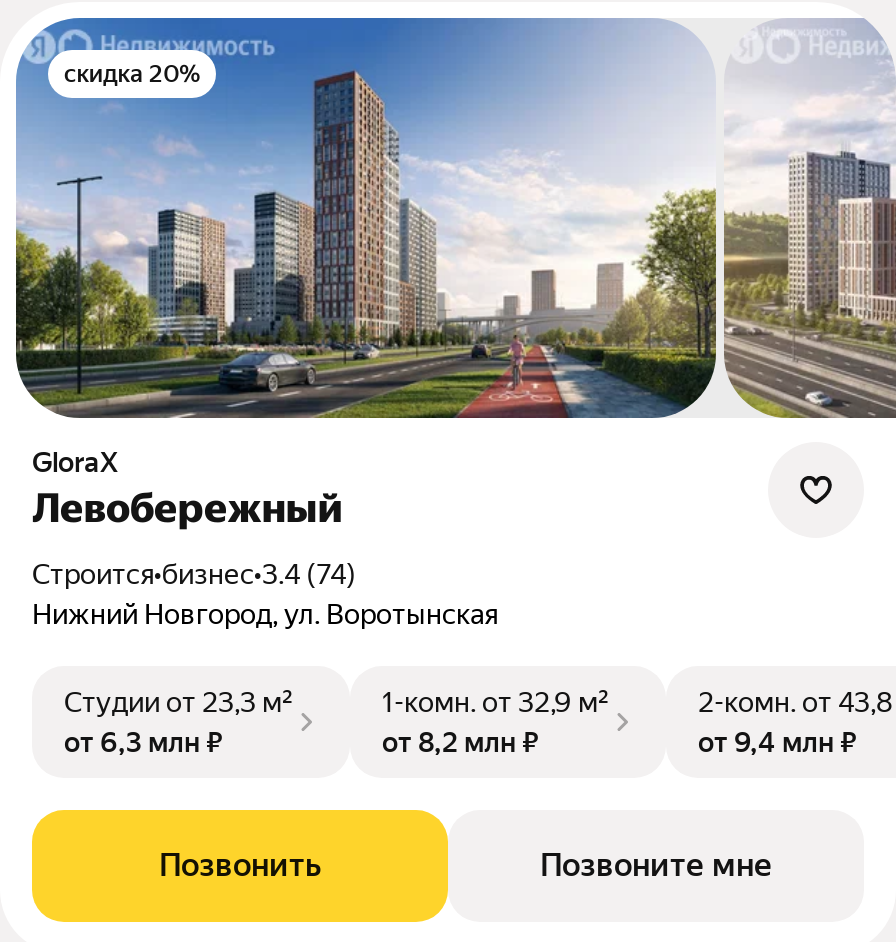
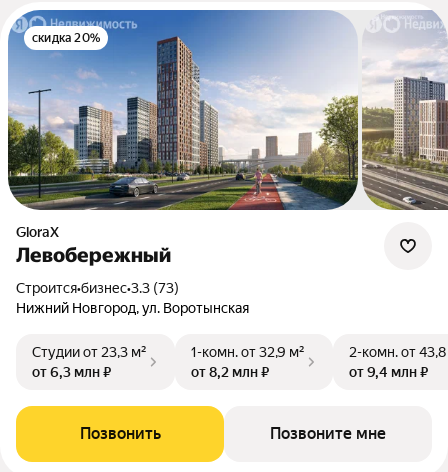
[50,558,356,590] Строится•бизнес•3.4 (74) -> [25,280,179,296] Строится•бизнес•3.3 (73)

